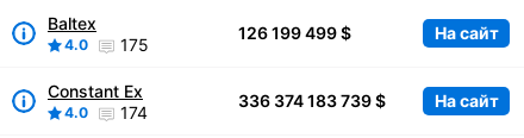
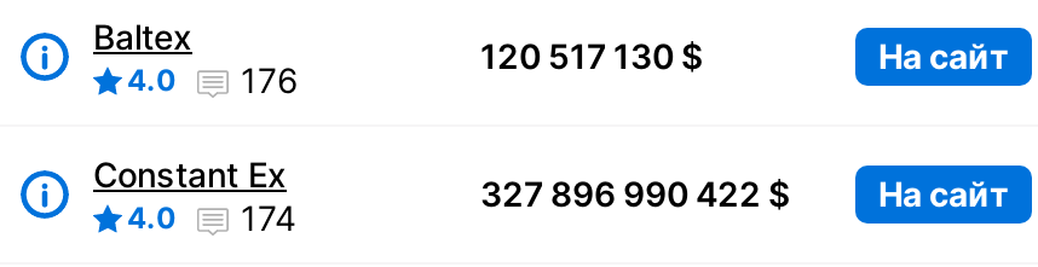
[238,23,351,43] 126 199 499 $ -> [480,36,703,77] 120 517 130 $
[64,35,149,55] 4.0 175 -> [127,60,299,101] 4.0 176
[238,91,386,111] 336 374 183 739 $ -> [480,174,790,215] 327 896 990 422 $

